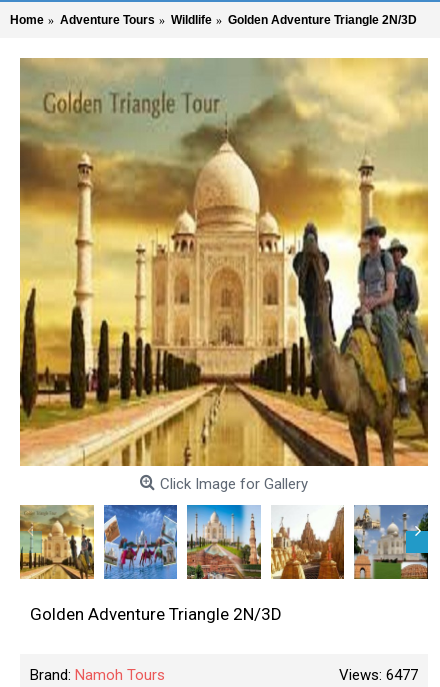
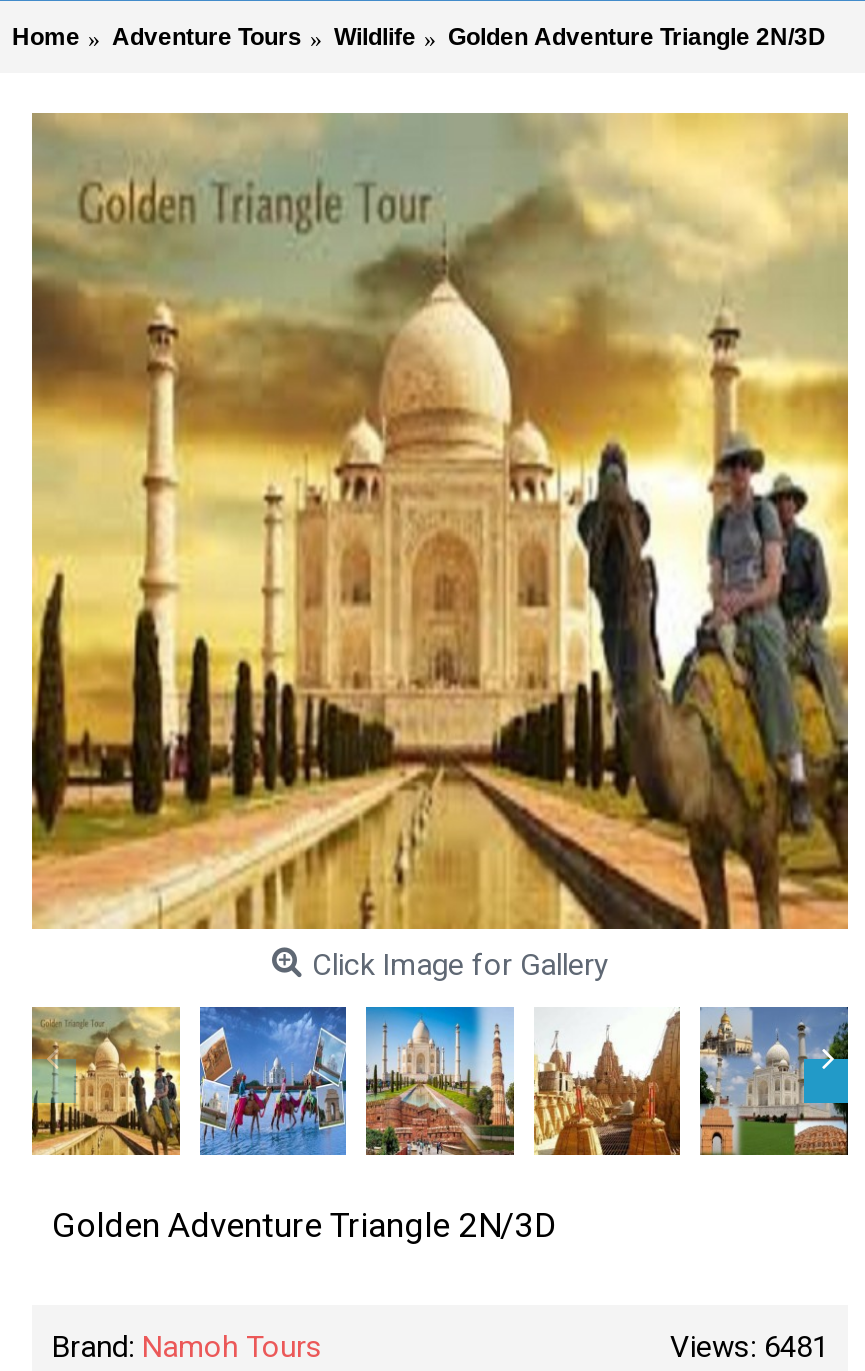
[339,666,418,684] Views: 6477 -> [670,1328,828,1364] Views: 6481

